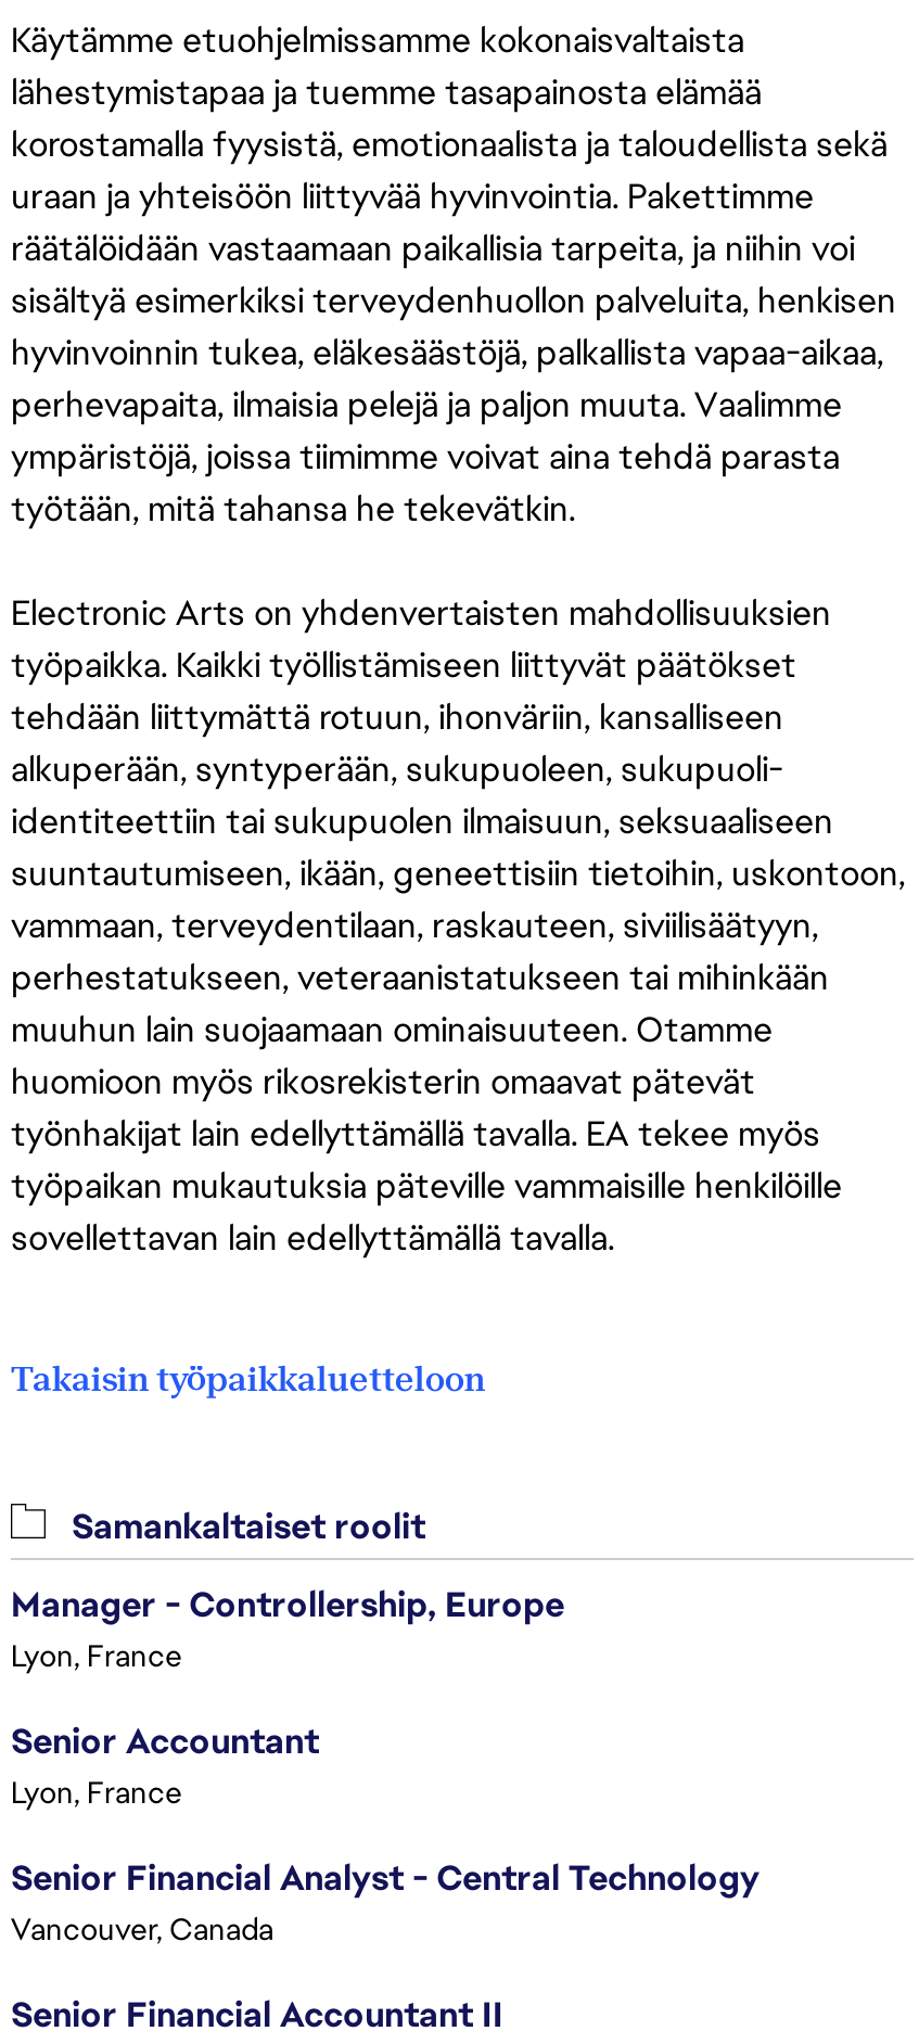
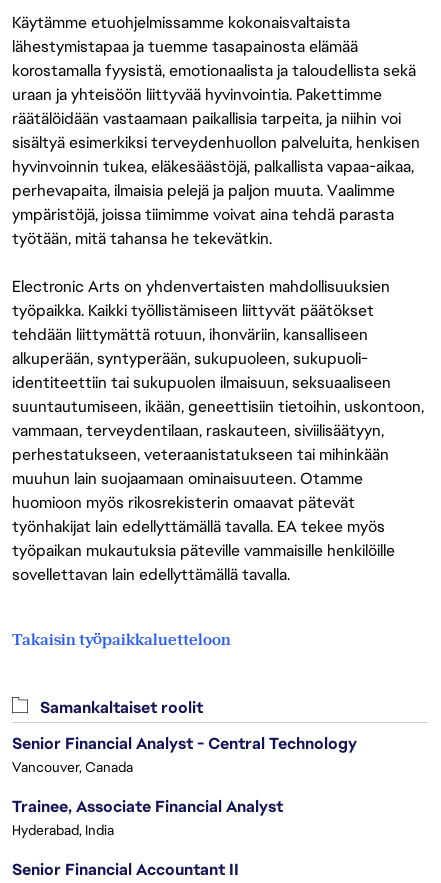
[11,1583,564,1813] Manager - Controllership, Europe | Lyon, France | Senior Accountant | Lyon, France -> none
moved [11,1856,760,1949] -> [12,733,357,776]: Senior Financial Analyst - Central Technology | Vancouver, Canada
none -> [12,796,283,839] Trainee, Associate Financial Analyst | Hyderabad, India

